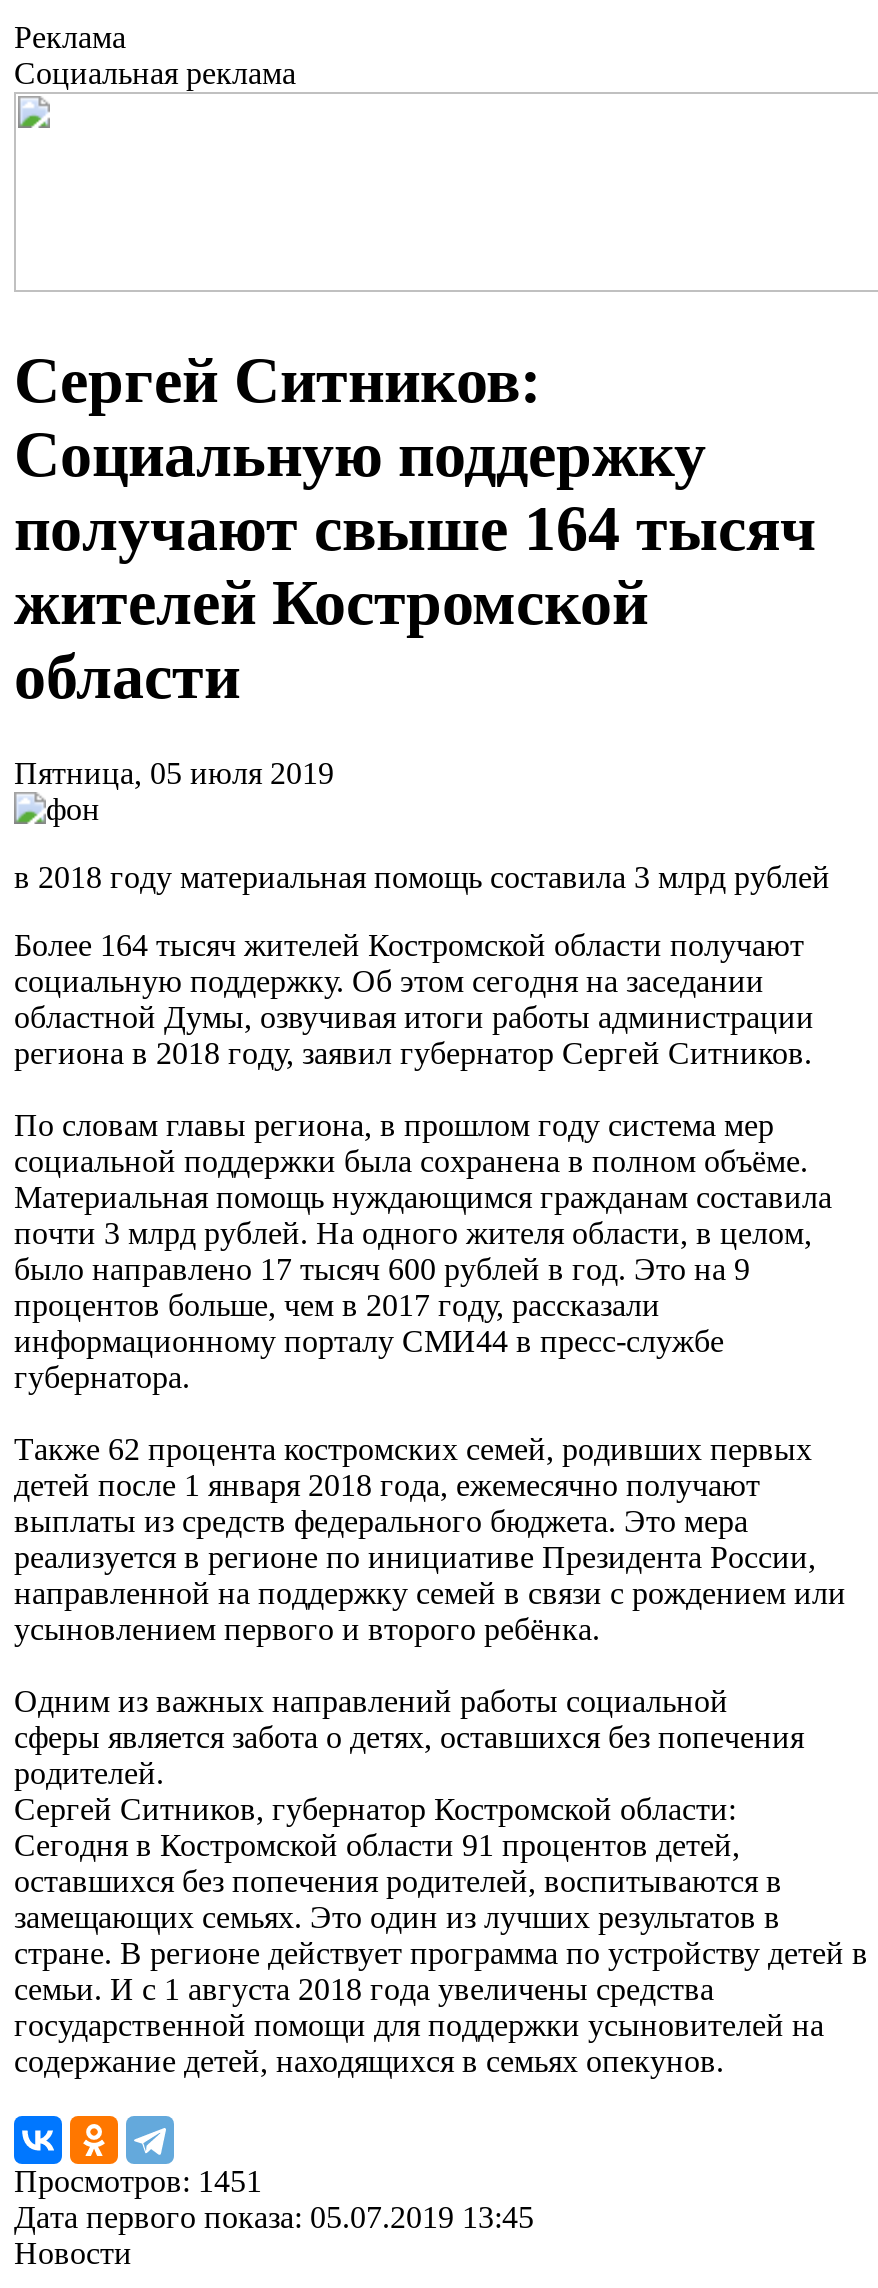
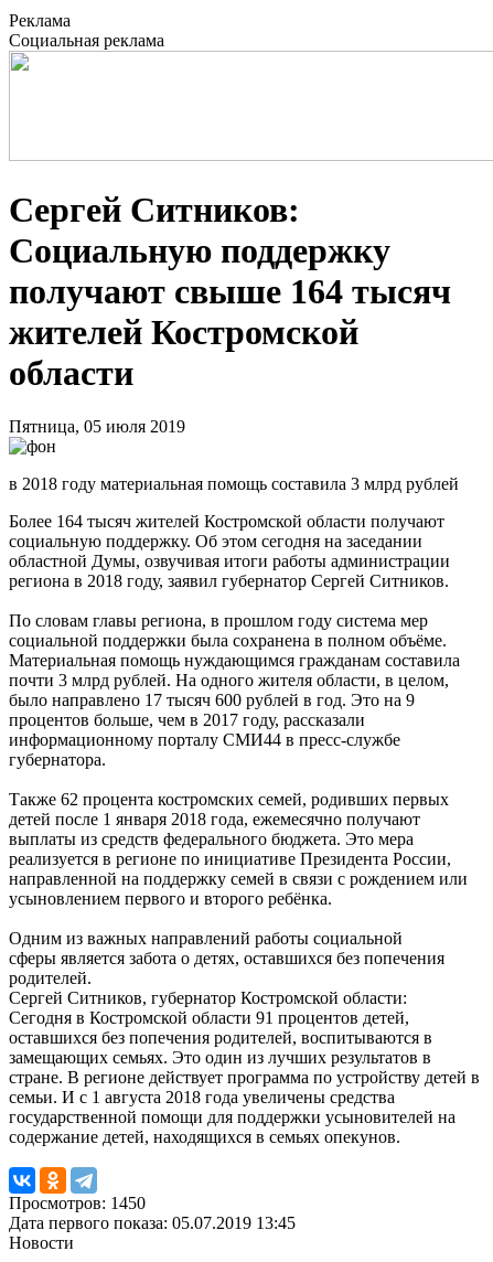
[14,2165,262,2199] Просмотров: 1451 -> [9,1194,146,1213] Просмотров: 1450

